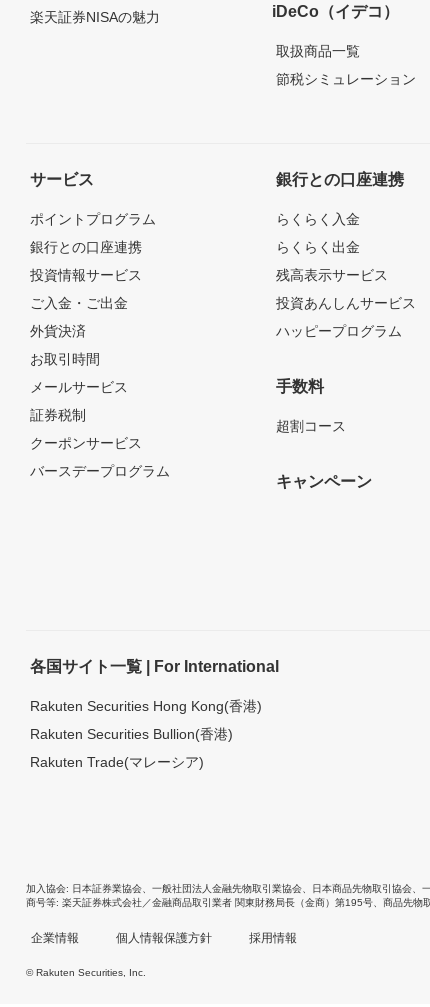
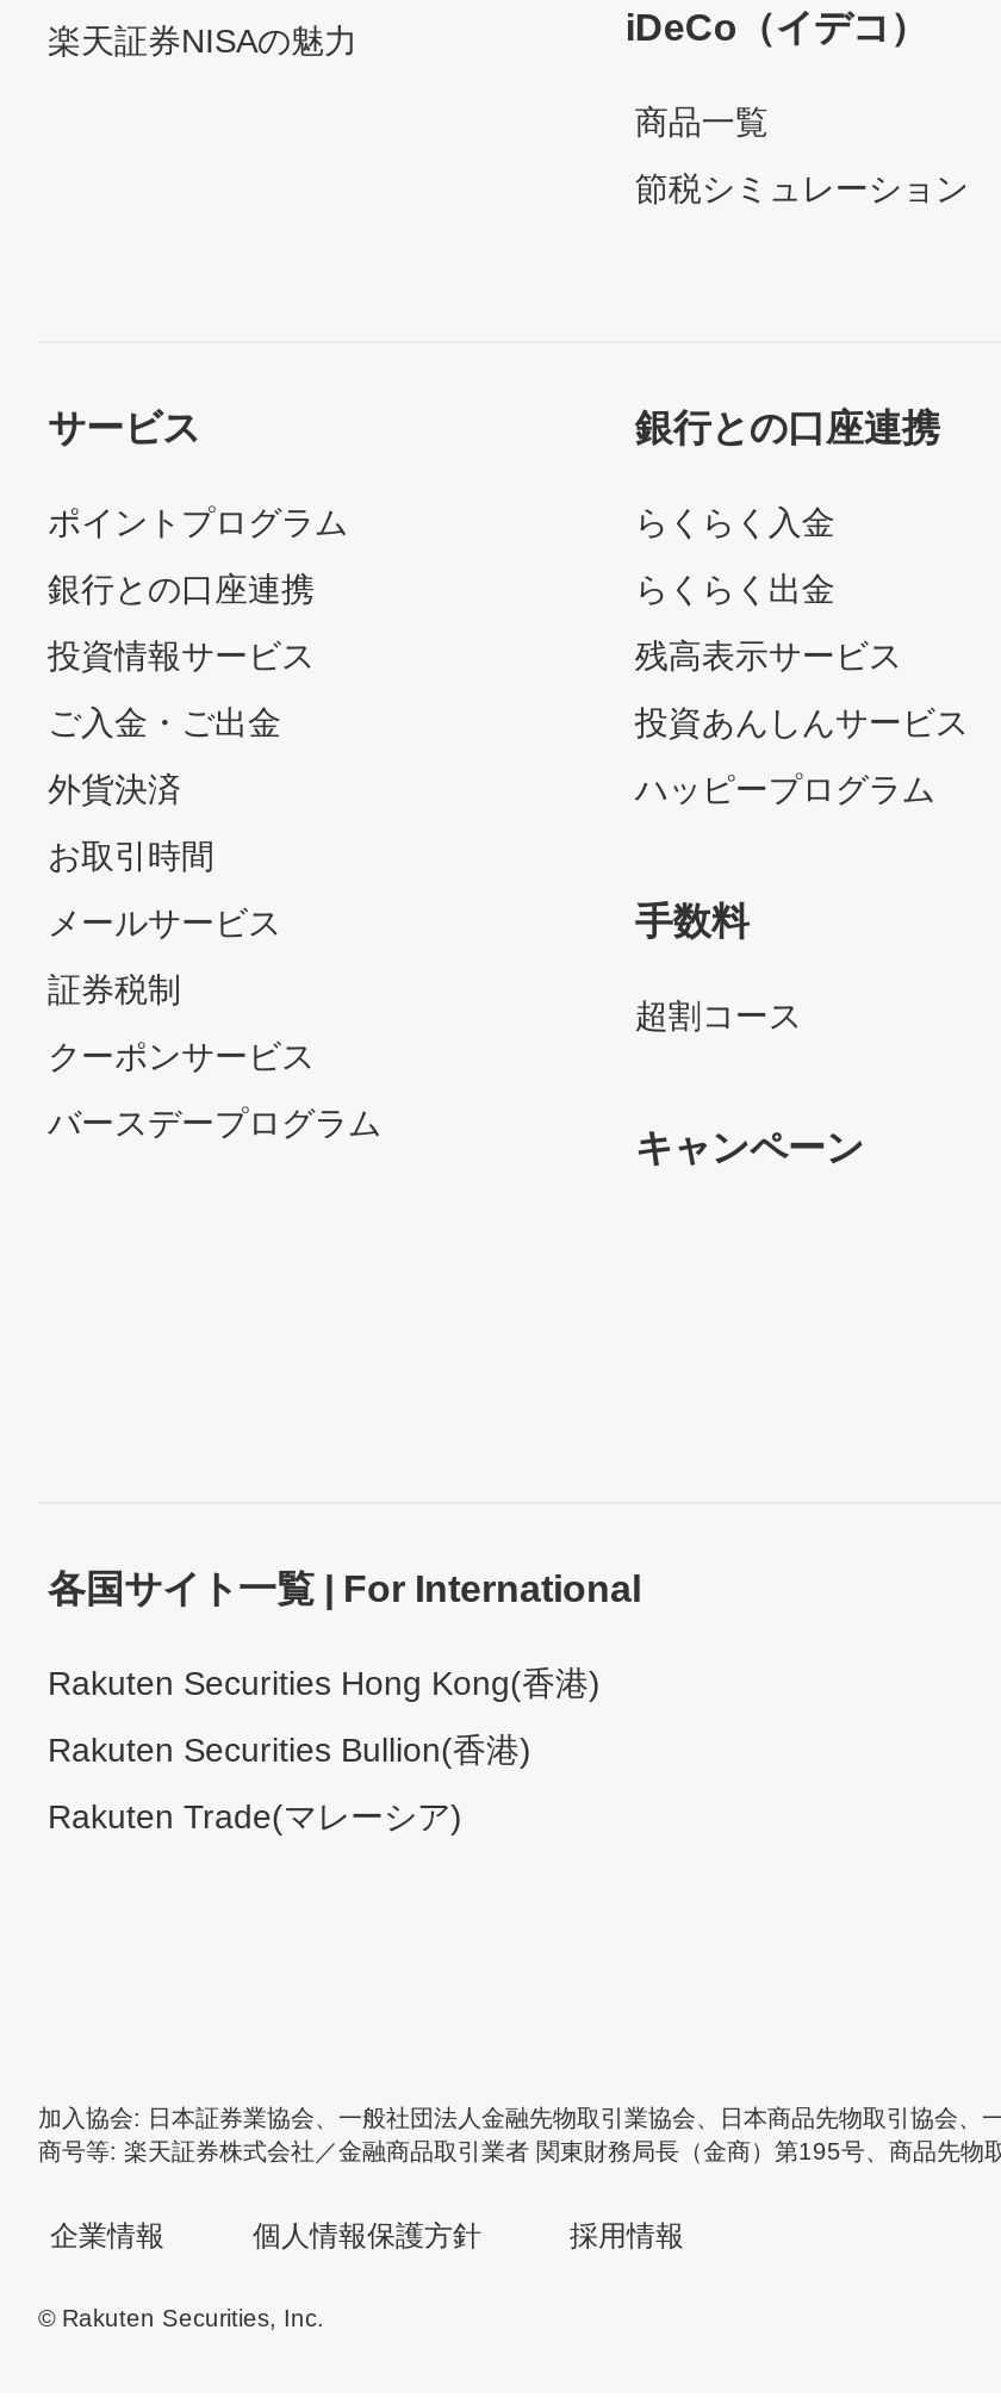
[276,43,360,59] 取扱商品一覧 -> [635,102,768,140] 商品一覧

